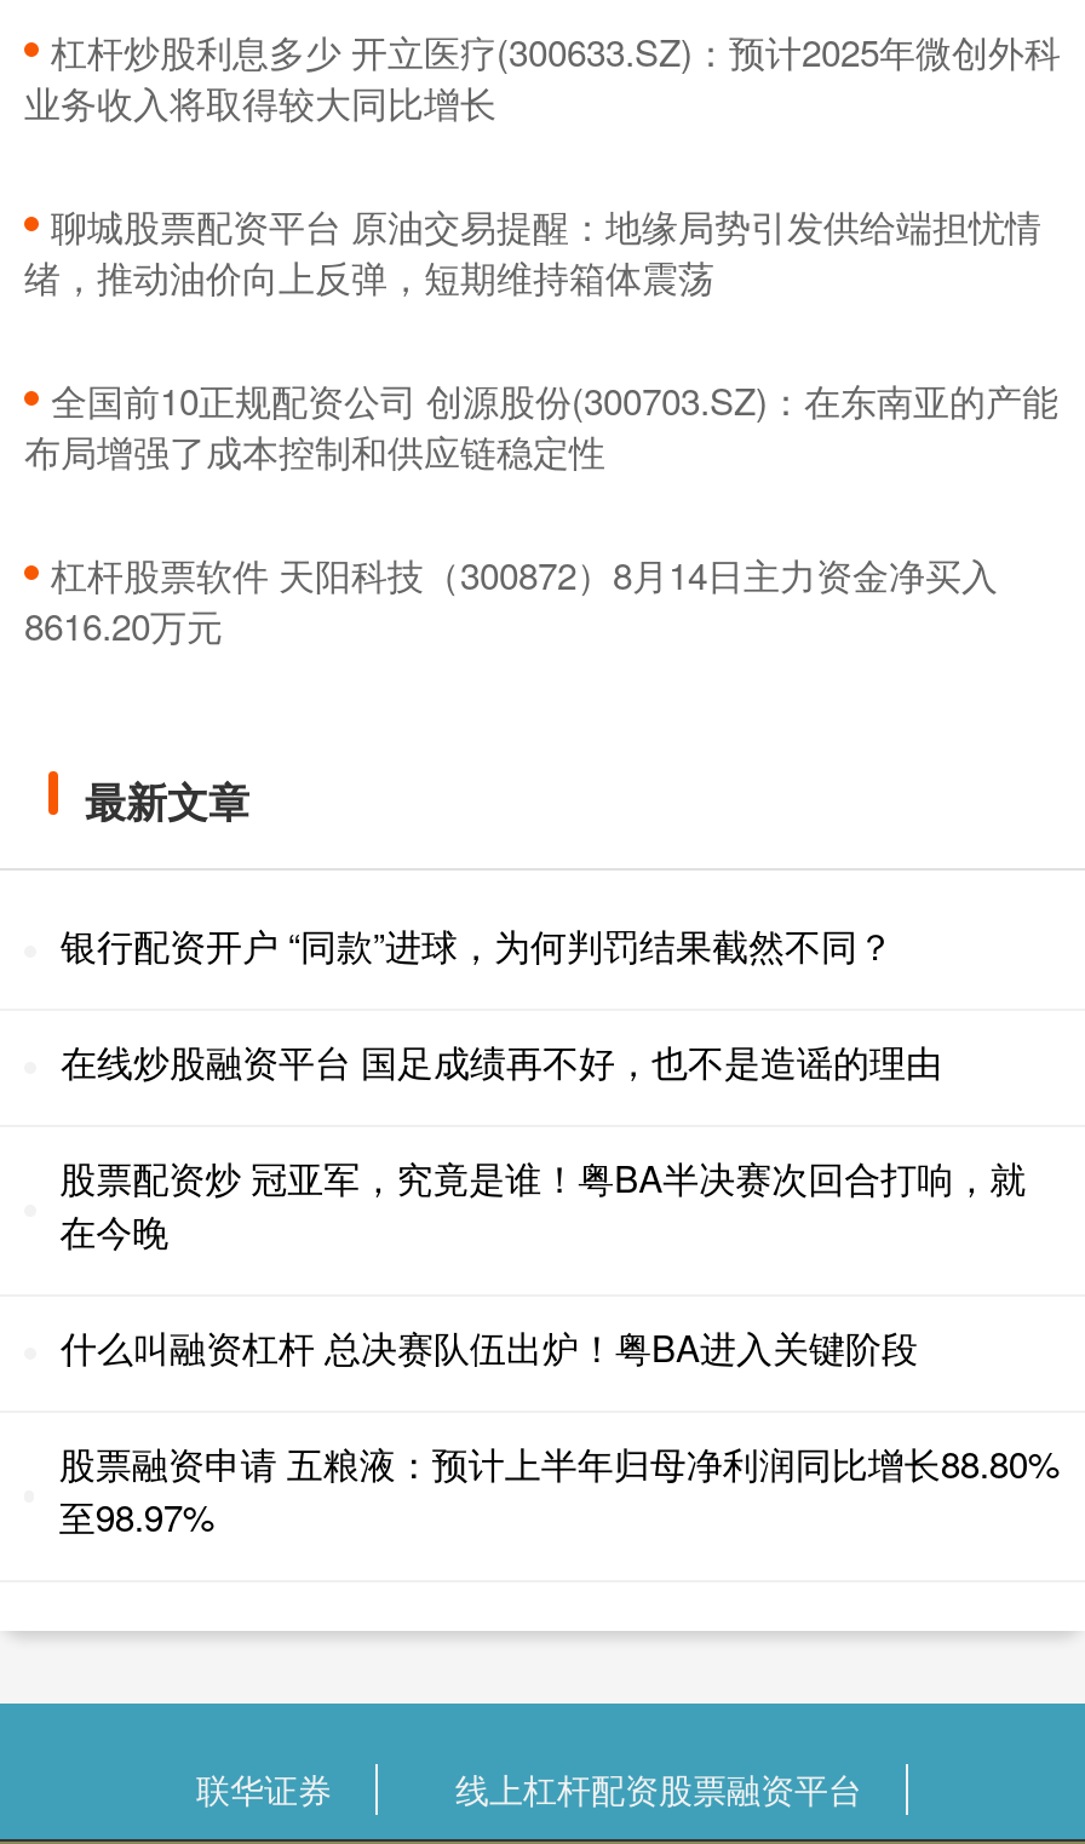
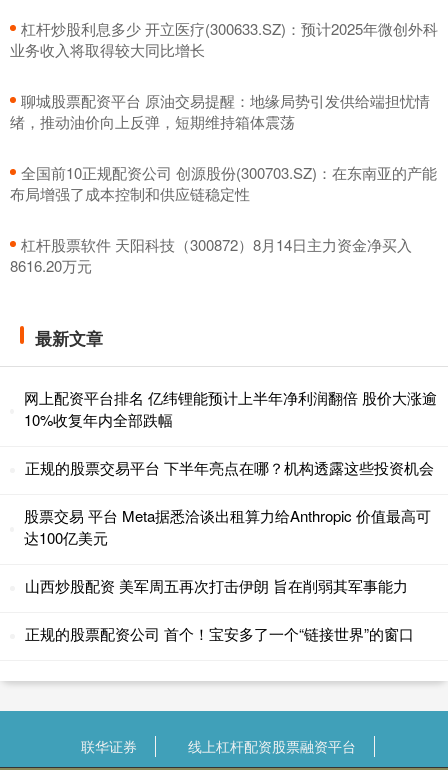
[61,919,894,970] 银行配资开户 “同款”进球，为何判罚结果截然不同？ -> [24,387,437,430] 网上配资平台排名 亿纬锂能预计上半年净利润翻倍 股价大涨逾 | 10%收复年内全部跌幅
[61,1036,942,1087] 在线炒股融资平台 国足成绩再不好，也不是造谣的理由 -> [25,457,434,478] 正规的股票交易平台 下半年亮点在哪？机构透露这些投资机会
[60,1152,1026,1256] 股票配资炒 冠亚军，究竟是谁！粤BA半决赛次回合打响，就 | 在今晚 -> [24,505,431,548] 股票交易 平台 Meta据悉洽谈出租算力给Anthropic 价值最高可 | 达100亿美元
[61,1321,918,1372] 什么叫融资杠杆 总决赛队伍出炉！粤BA进入关键阶段 -> [25,575,408,596] 山西炒股配资 美军周五再次打击伊朗 旨在削弱其军事能力
[59,1438,1059,1542] 股票融资申请 五粮液：预计上半年归母净利润同比增长88.80% | 至98.97% -> [25,623,414,644] 正规的股票配资公司 首个！宝安多了一个“链接世界”的窗口

